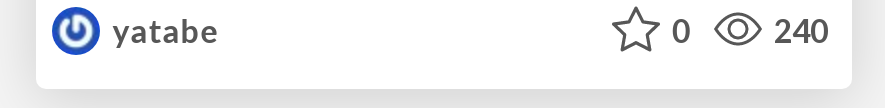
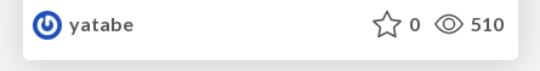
[768,11,828,49] 240 -> [467,12,504,35] 510

